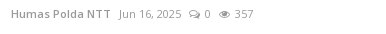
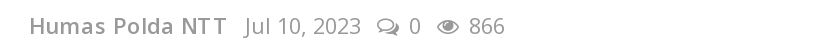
[11,6,181,21] Humas Polda NTT Jun 16, 2025 -> [29,9,361,39] Humas Polda NTT Jul 10, 2023
[235,6,253,21] 357 -> [469,9,505,39] 866

